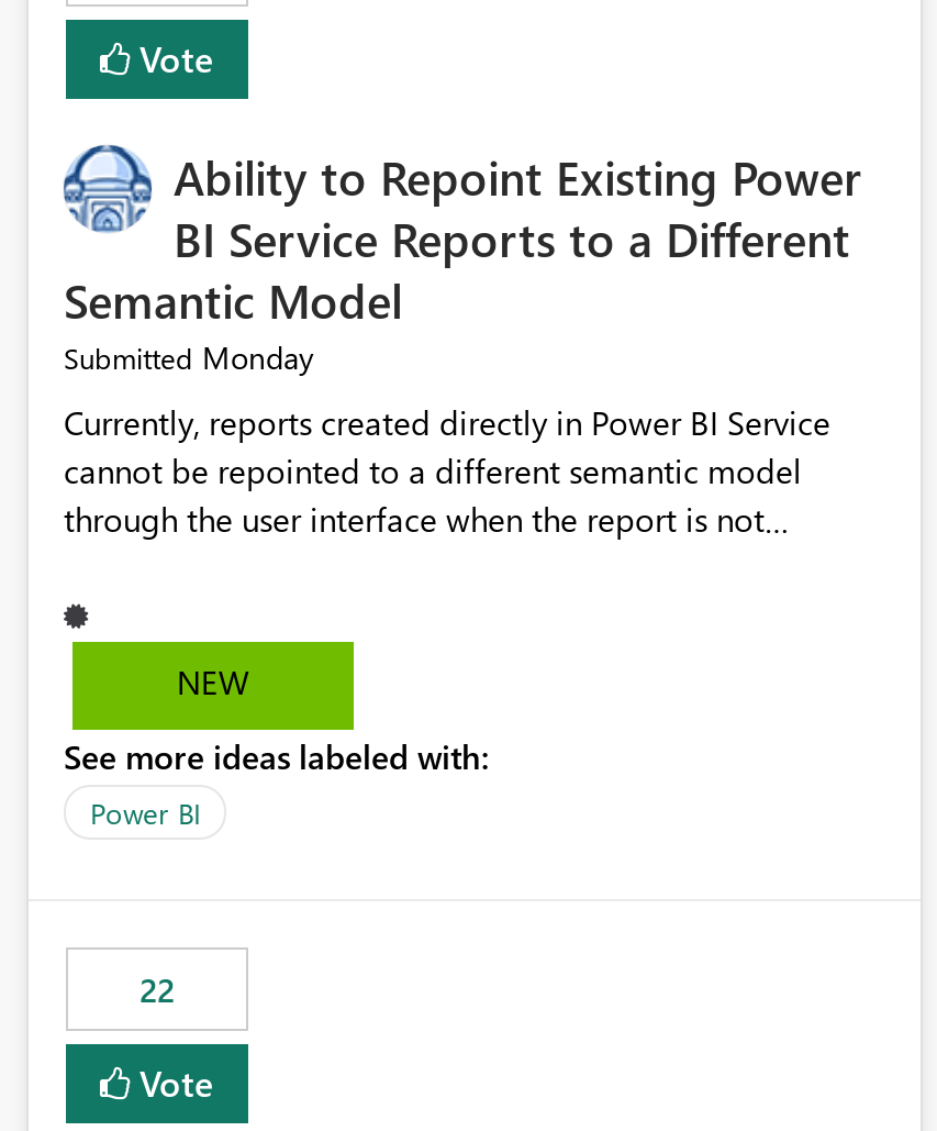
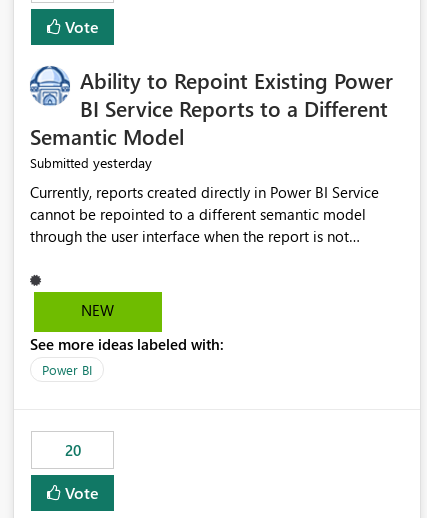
[64,337,314,379] Submitted Monday -> [30,153,152,172] Submitted yesterday
[140,968,175,1012] 22 -> [64,440,80,460] 20

